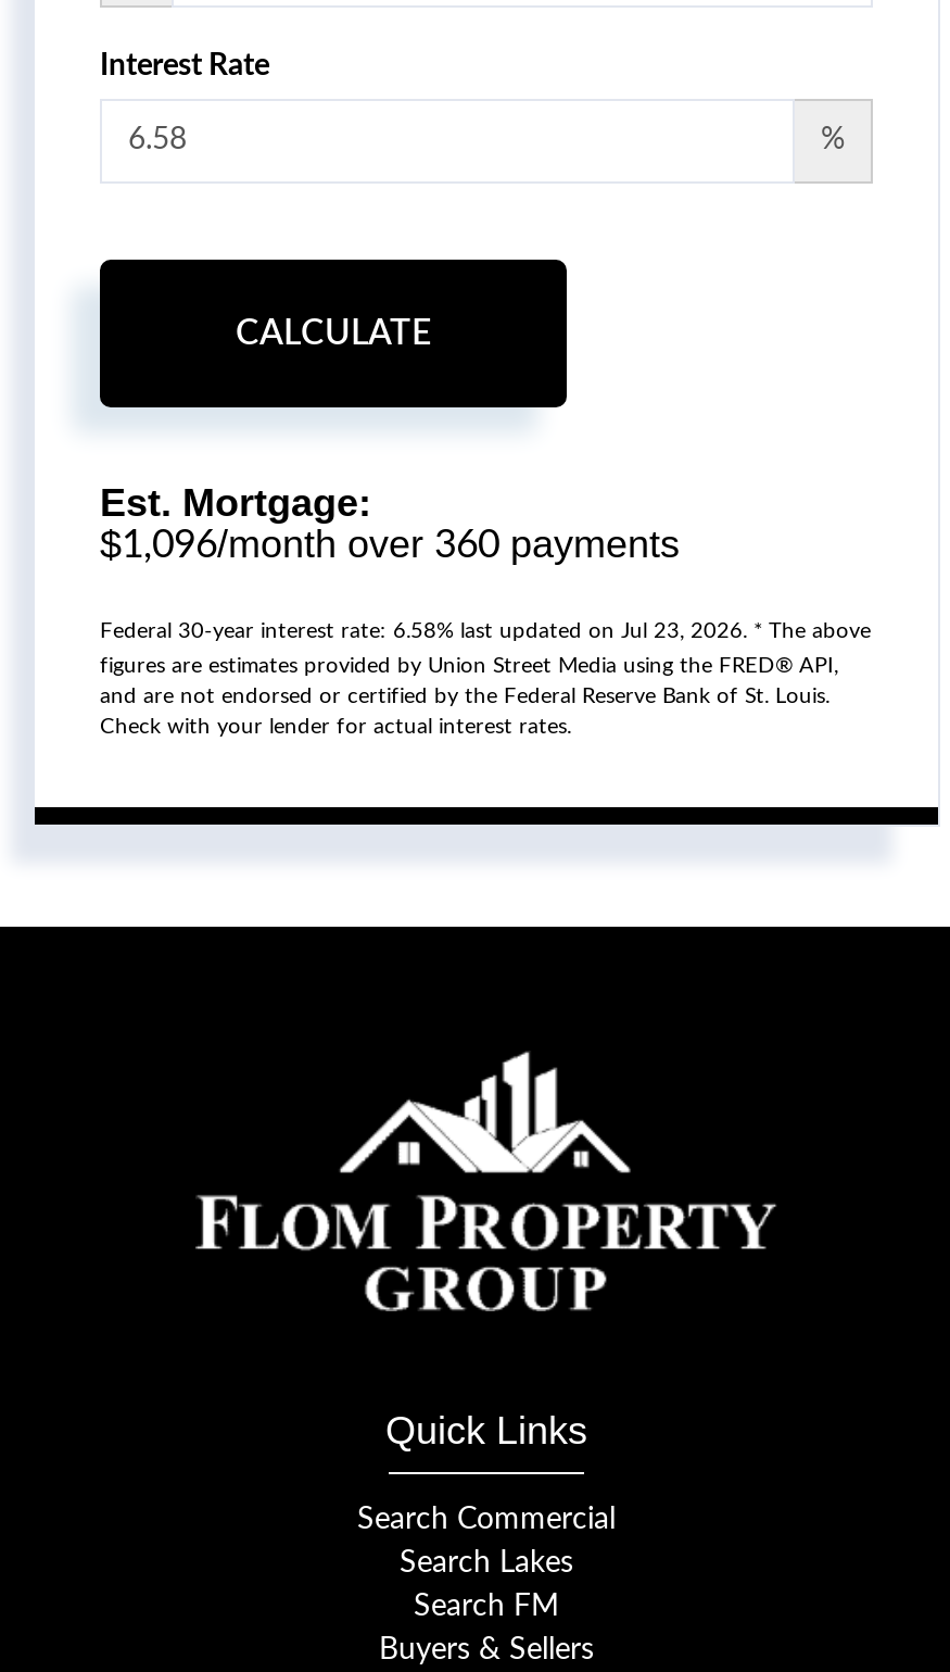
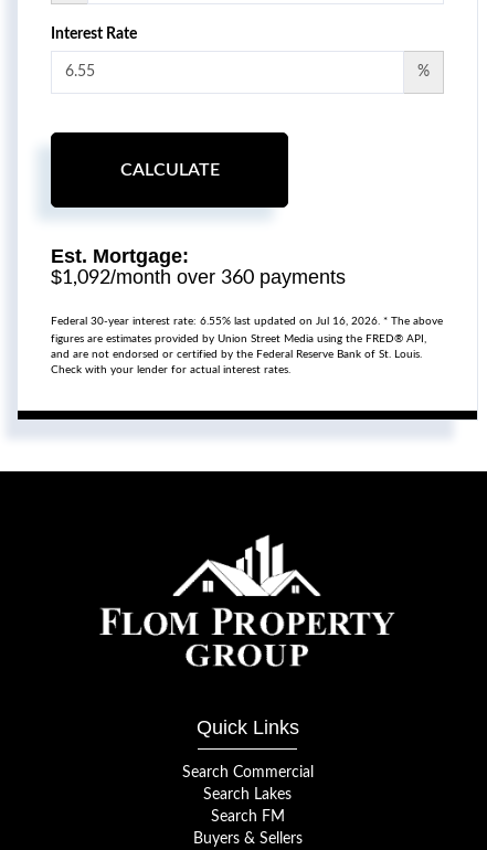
[100,523,680,566] $1,096/month over 360 payments -> [51,266,346,288] $1,092/month over 360 payments
[100,621,871,643] Federal 30-year interest rate: 6.58% last updated on Jul 23, 2026. * The above -> [51,316,443,327] Federal 30-year interest rate: 6.55% last updated on Jul 16, 2026. * The above

